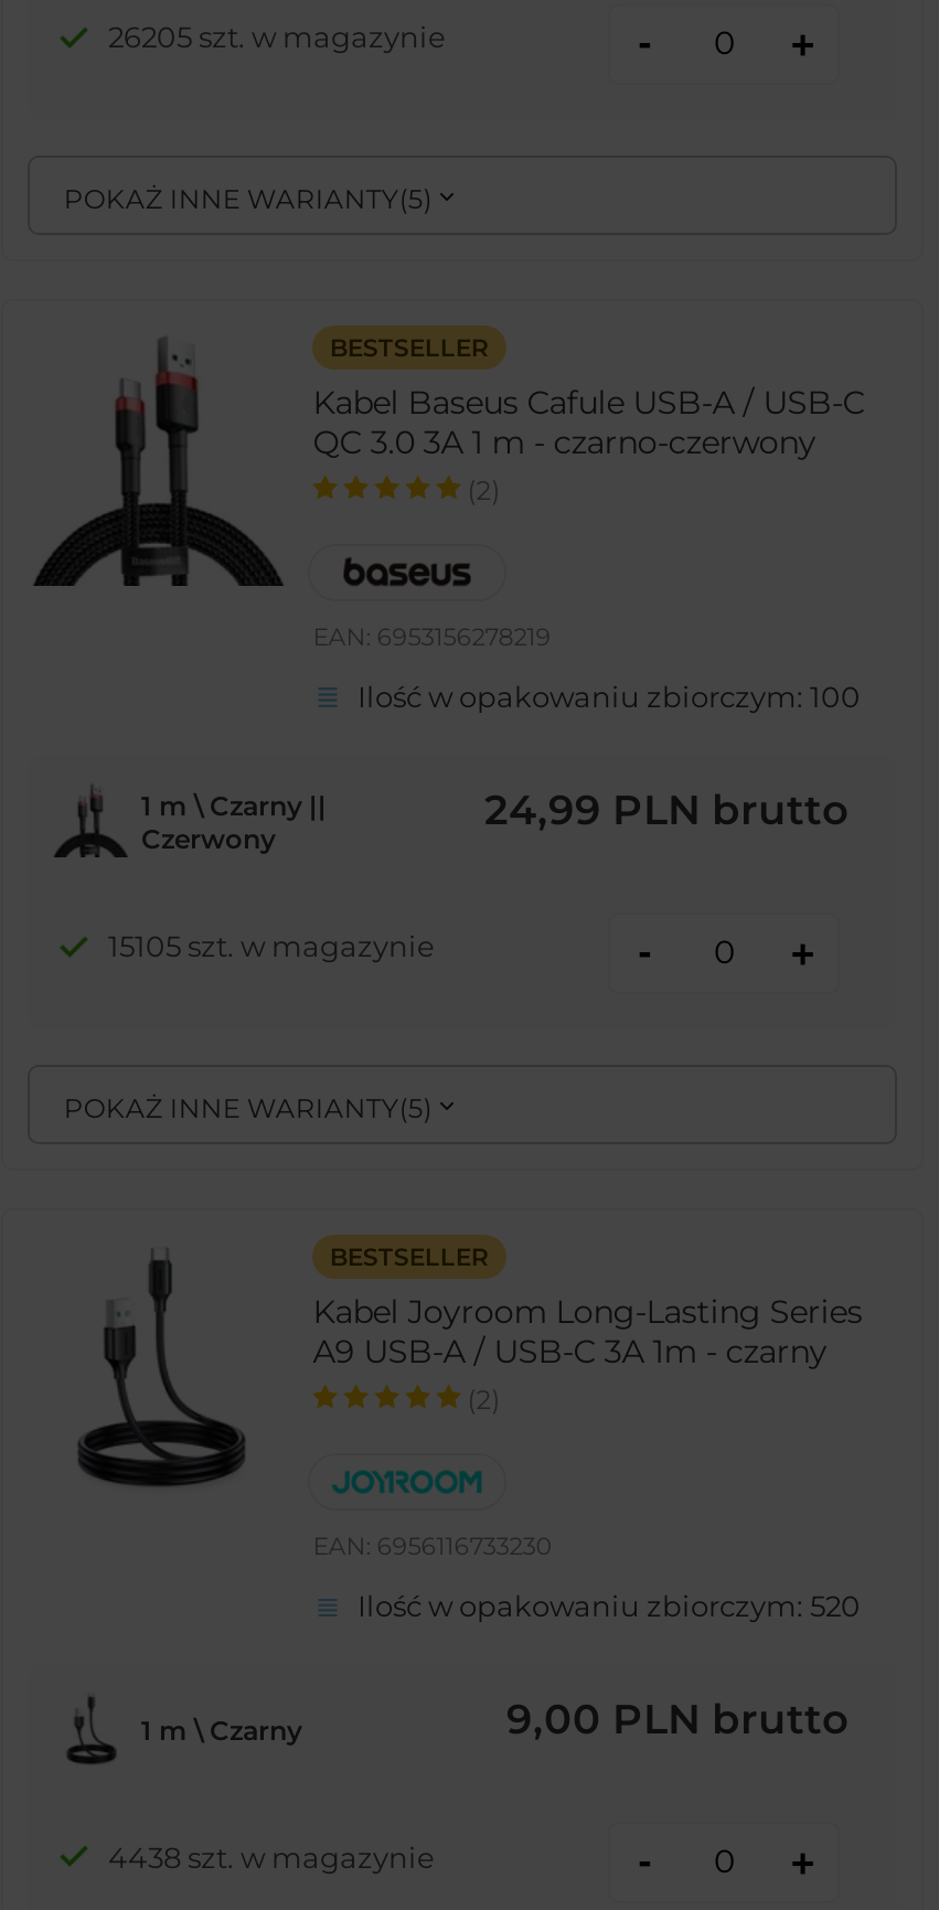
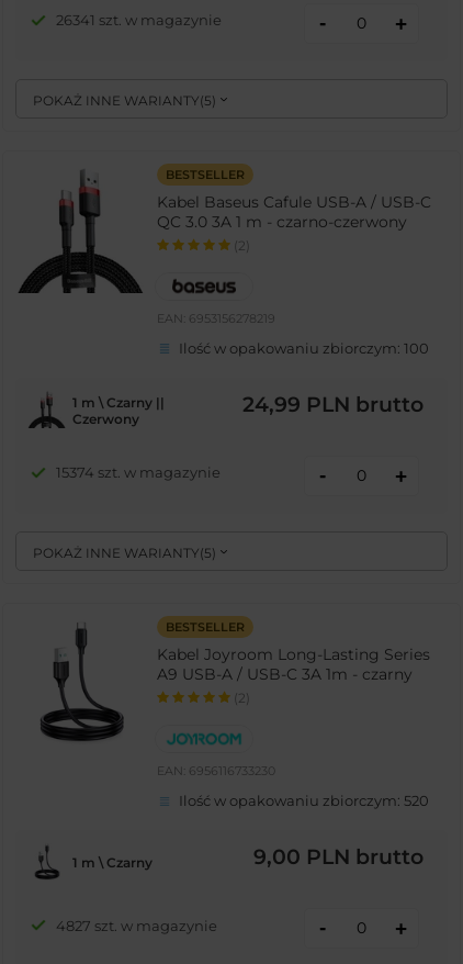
[108,20,446,55] 26205 szt. w magazynie -> [55,11,221,29] 26341 szt. w magazynie
[108,929,435,964] 15105 szt. w magazynie -> [55,464,220,481] 15374 szt. w magazynie
[108,1838,435,1874] 4438 szt. w magazynie -> [55,916,217,934] 4827 szt. w magazynie

